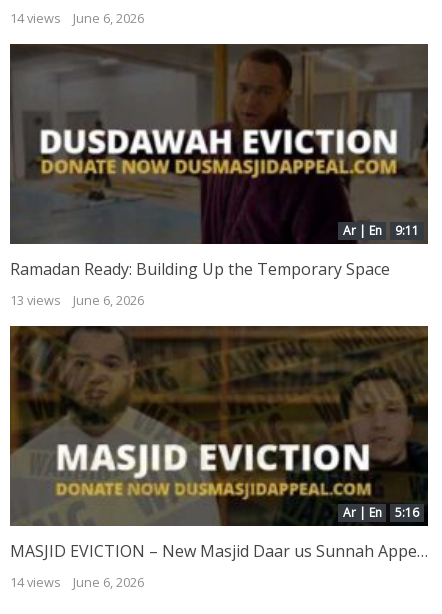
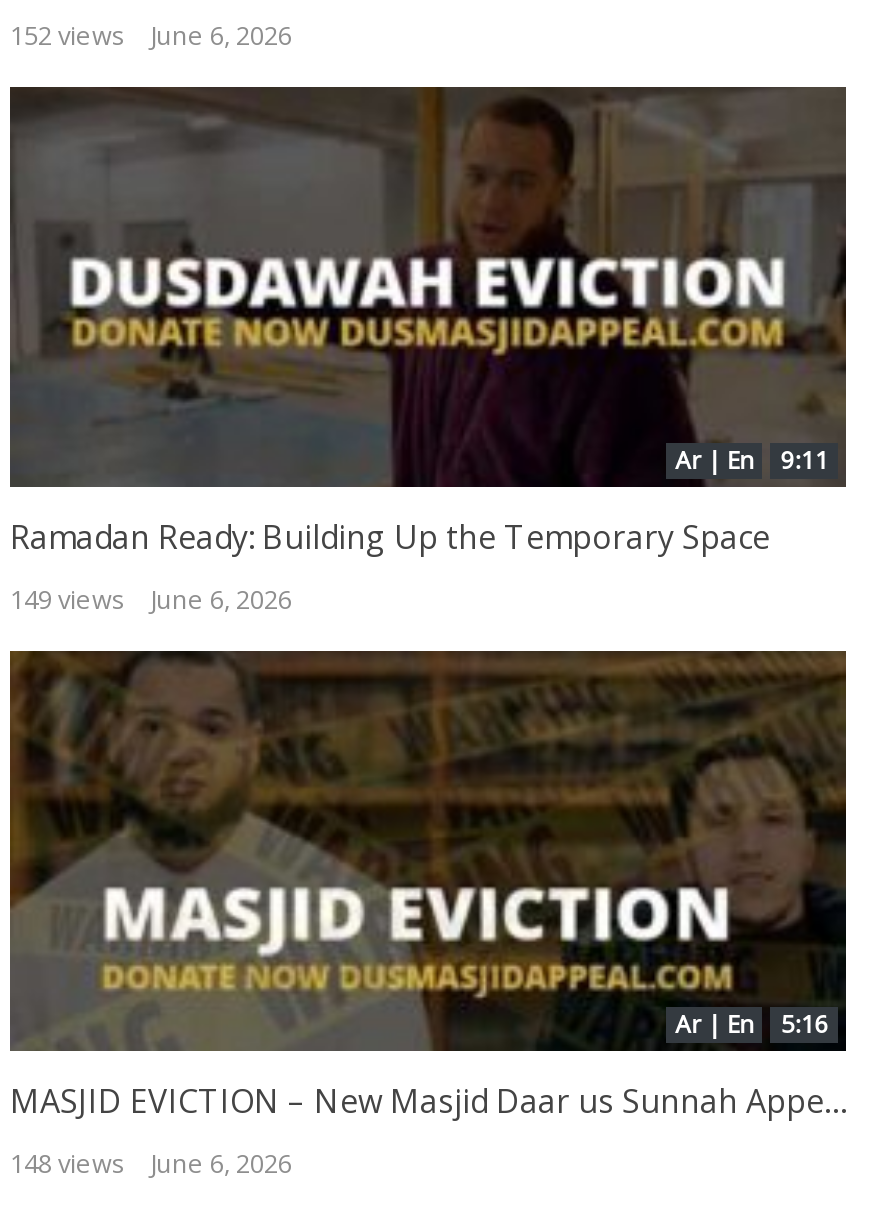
[10,9,144,27] 14 views June 6, 2026 -> [10,16,292,52] 152 views June 6, 2026
[10,291,144,309] 13 views June 6, 2026 -> [10,580,292,616] 149 views June 6, 2026
[10,573,144,591] 14 views June 6, 2026 -> [10,1144,292,1180] 148 views June 6, 2026

